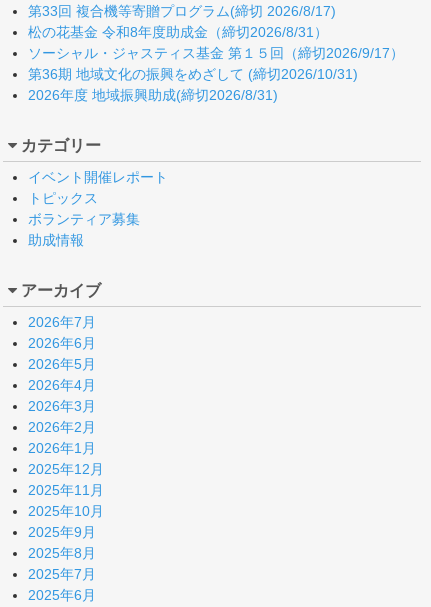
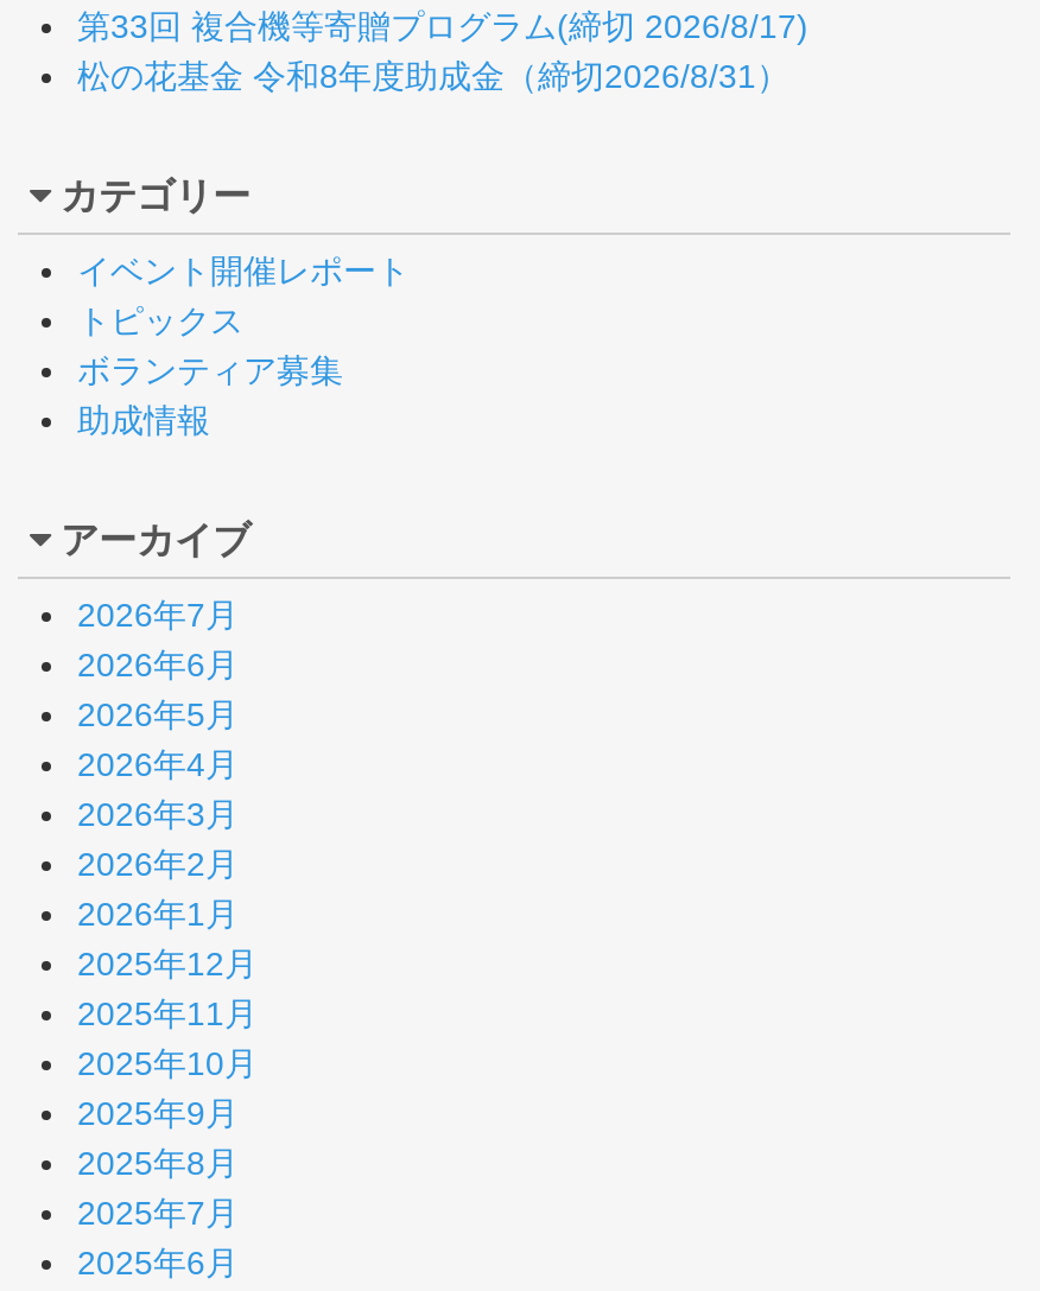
[28,45,404,103] ソーシャル・ジャスティス基金 第１５回（締切2026/9/17） | 第36期 地域文化の振興をめざして (締切2026/10/31) | 2026年度 地域振興助成(締切2026/8/31) -> none

